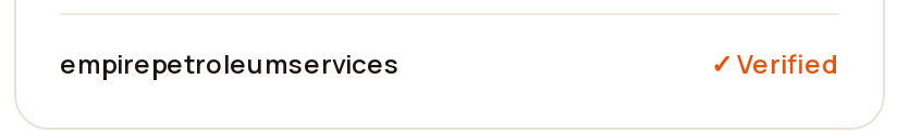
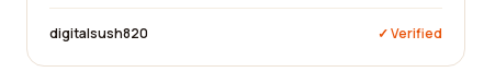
[60,45,400,82] empirepetroleumservices -> [49,24,148,43] digitalsush820

